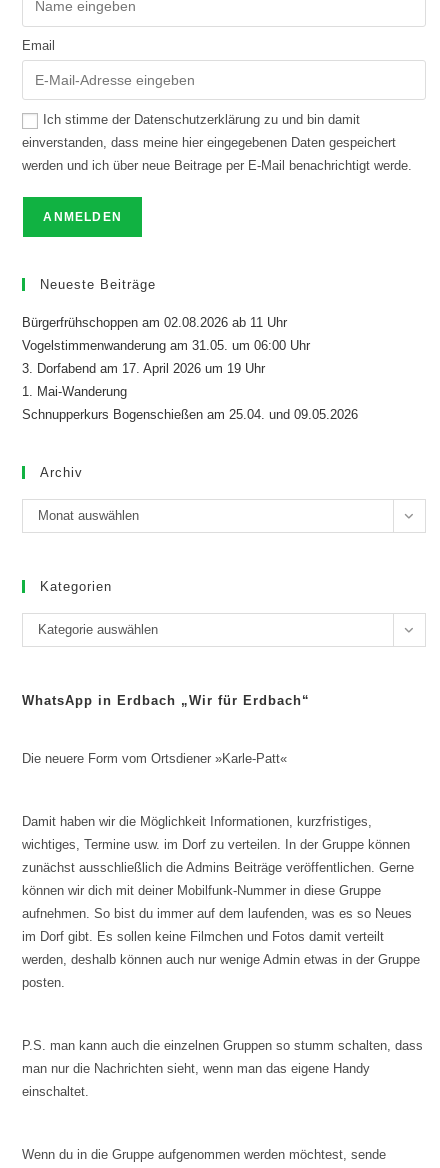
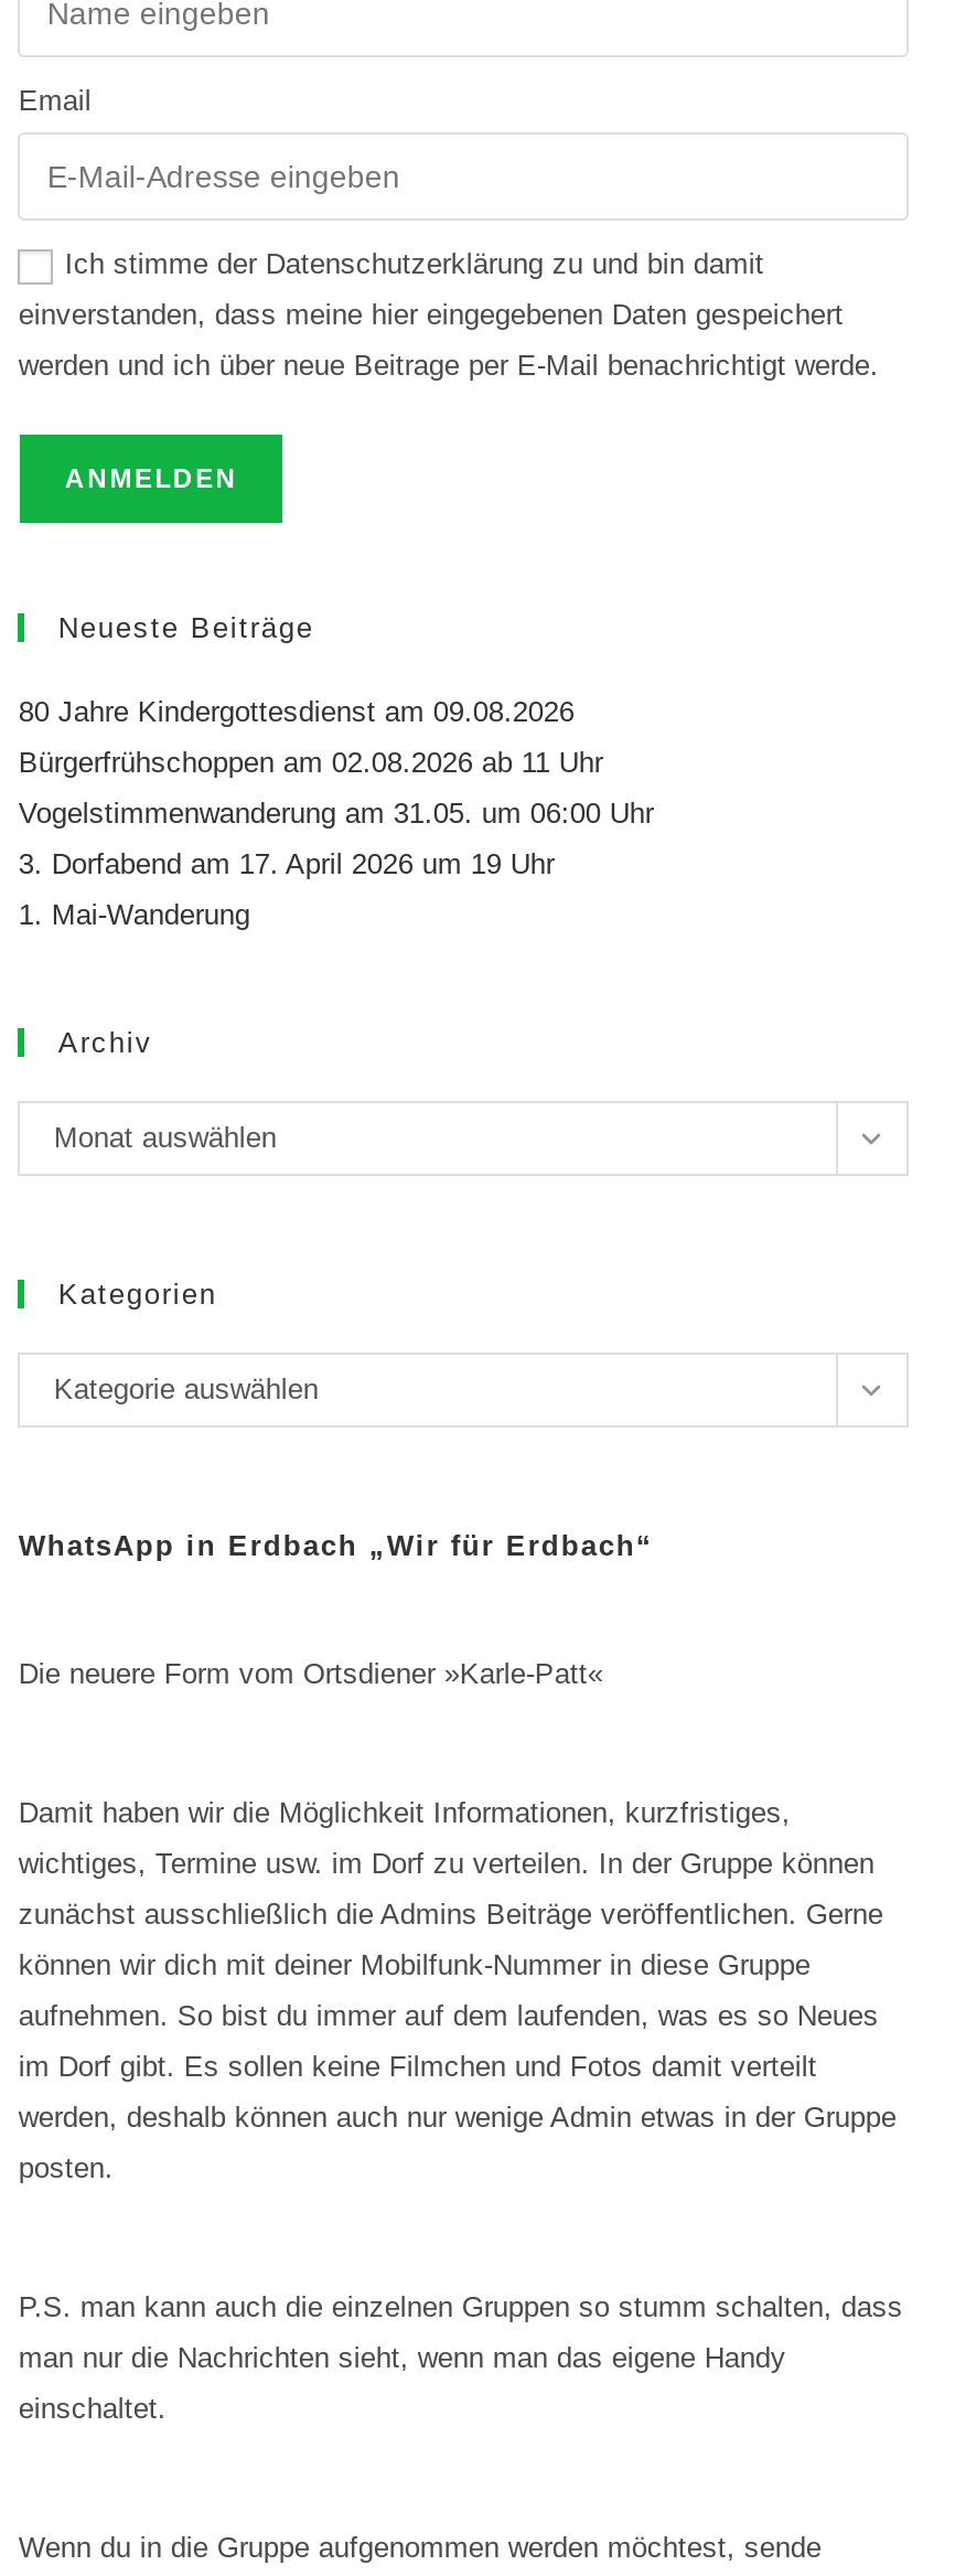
none -> [19,695,574,728] 80 Jahre Kindergottesdienst am 09.08.2026
moved [22,315,310,399] -> [19,746,654,931]: Bürgerfrühschoppen am 02.08.2026 ab 11 Uhr | Vogelstimmenwanderung am 31.05. um 06:00 Uhr | 3. Dorfabend am 17. April 2026 um 19 Uhr | 1. Mai-Wanderung
[22,407,358,422] Schnupperkurs Bogenschießen am 25.04. und 09.05.2026 -> none

